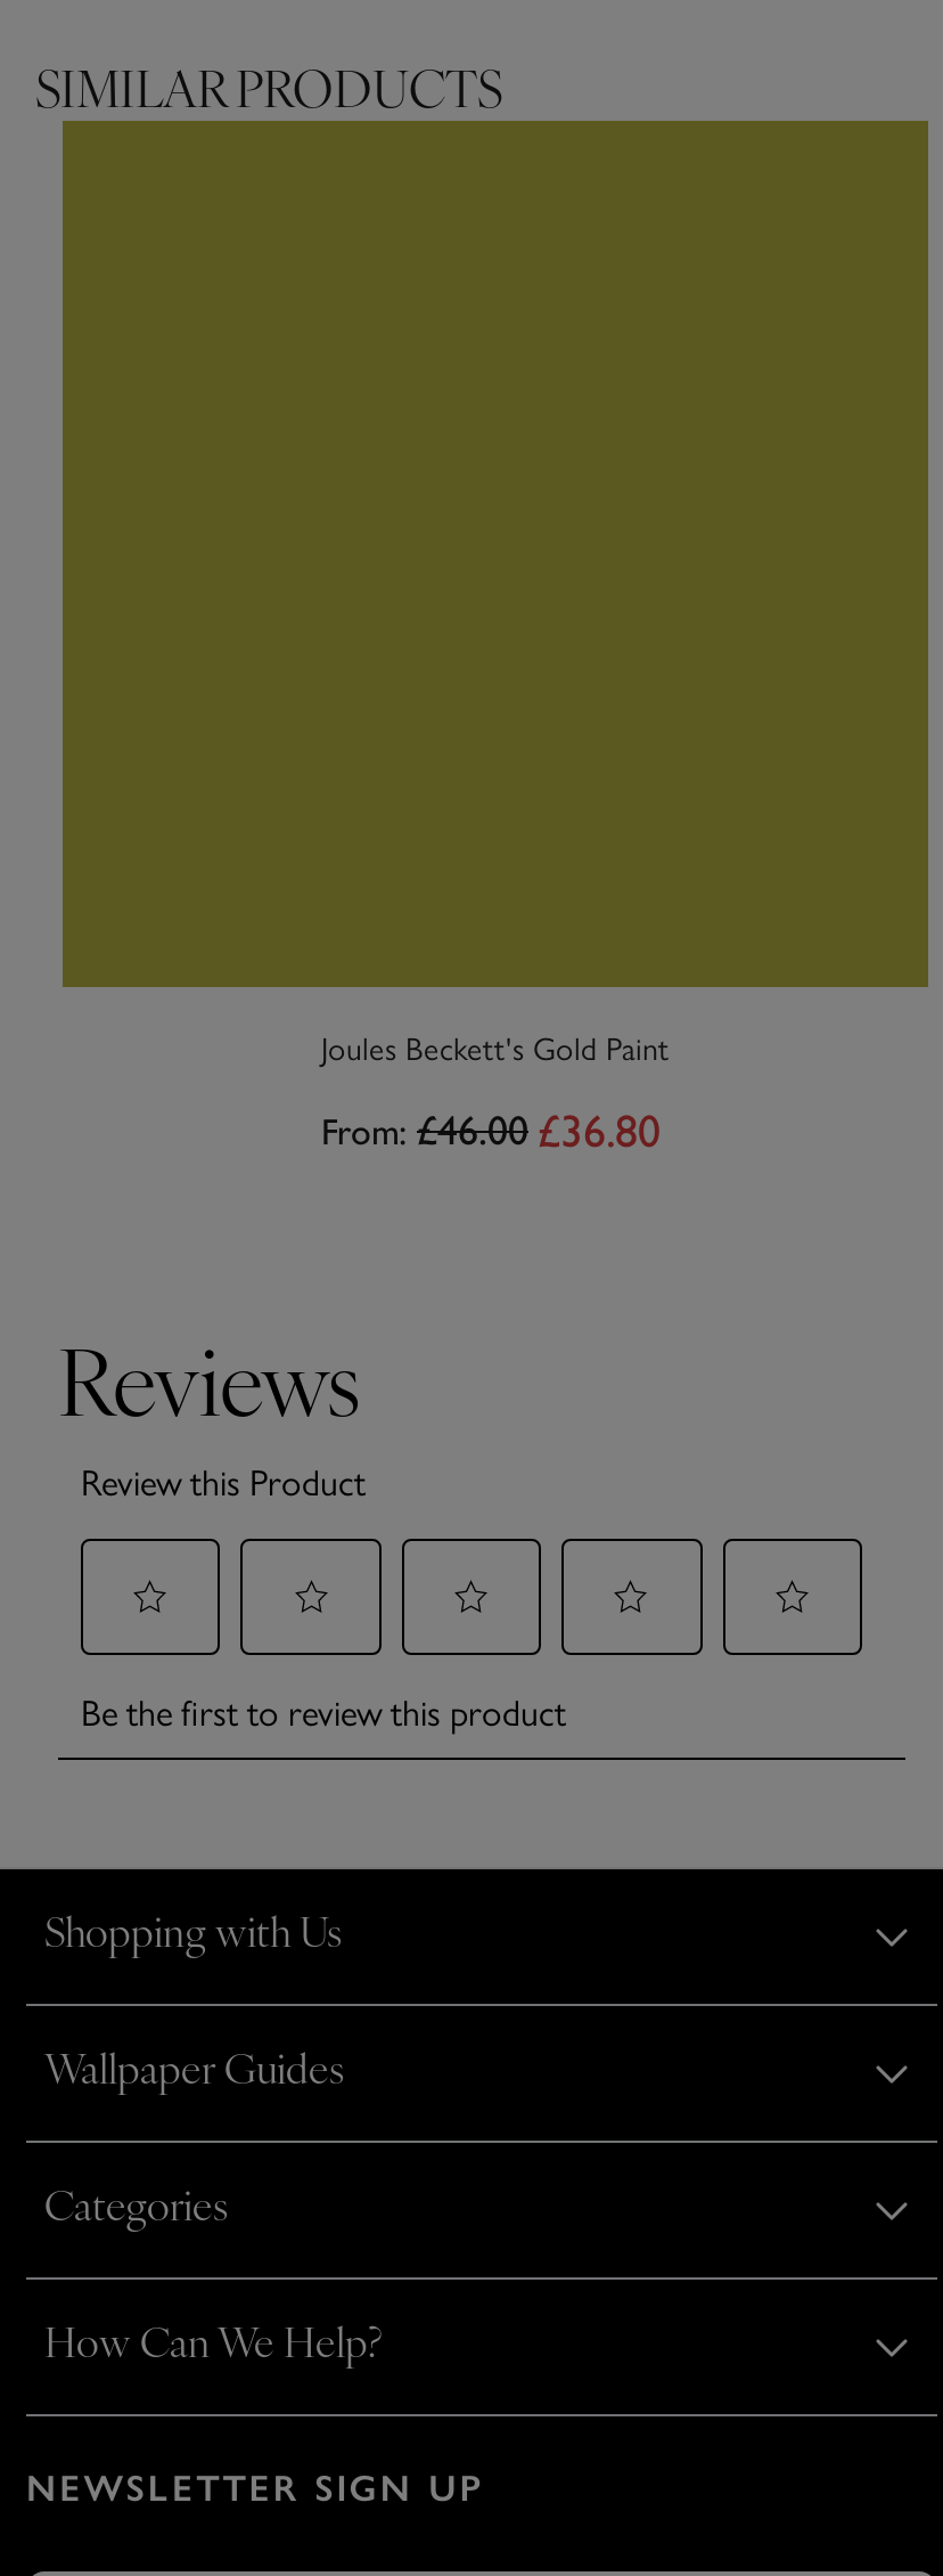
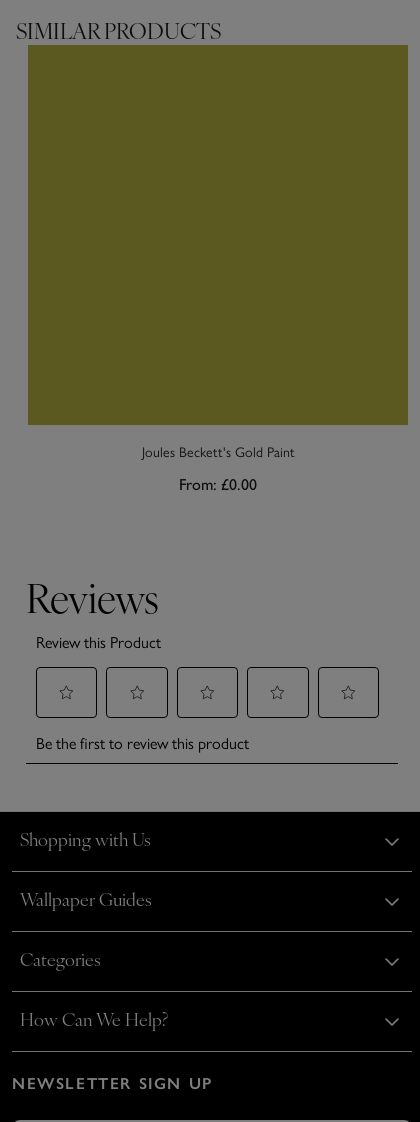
[321,1103,661,1158] From: £46.00 £36.80 -> [179,475,257,494] From: £0.00

